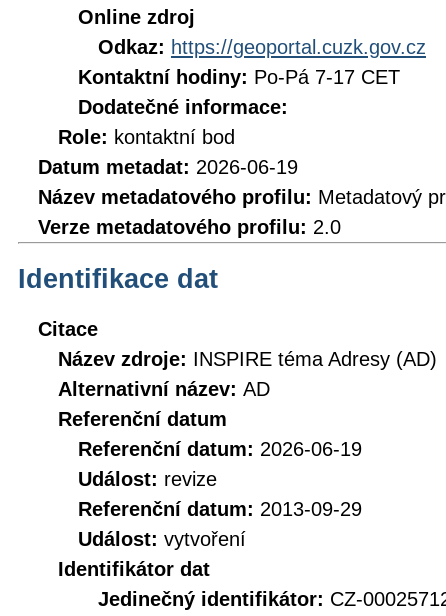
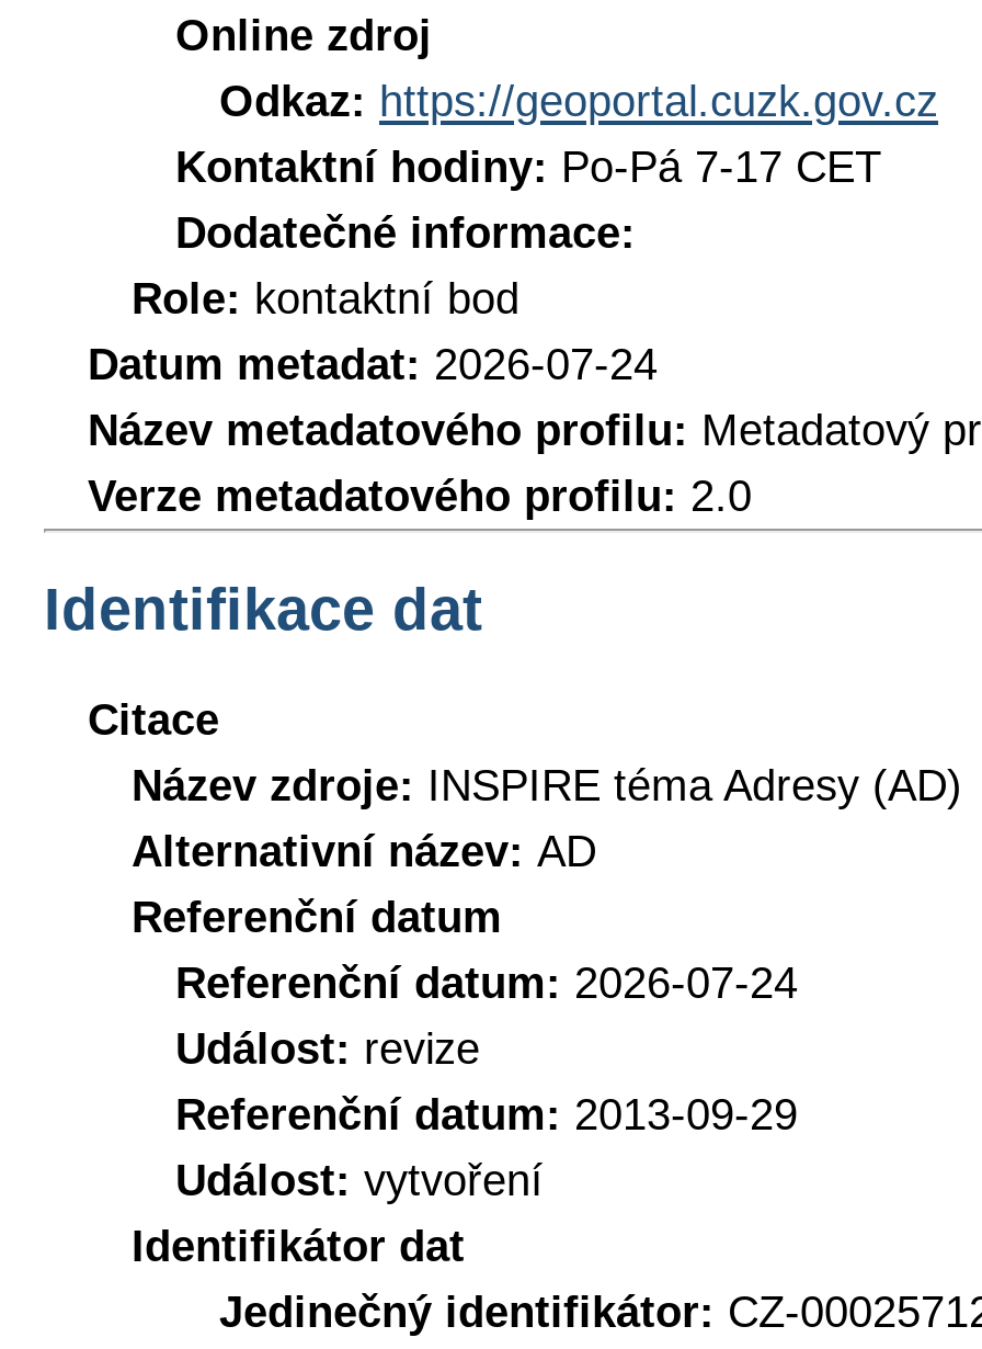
[38,156,298,178] Datum metadat: 2026-06-19 -> [88,340,658,388] Datum metadat: 2026-07-24
[78,438,362,460] Referenční datum: 2026-06-19 -> [175,959,798,1007] Referenční datum: 2026-07-24

